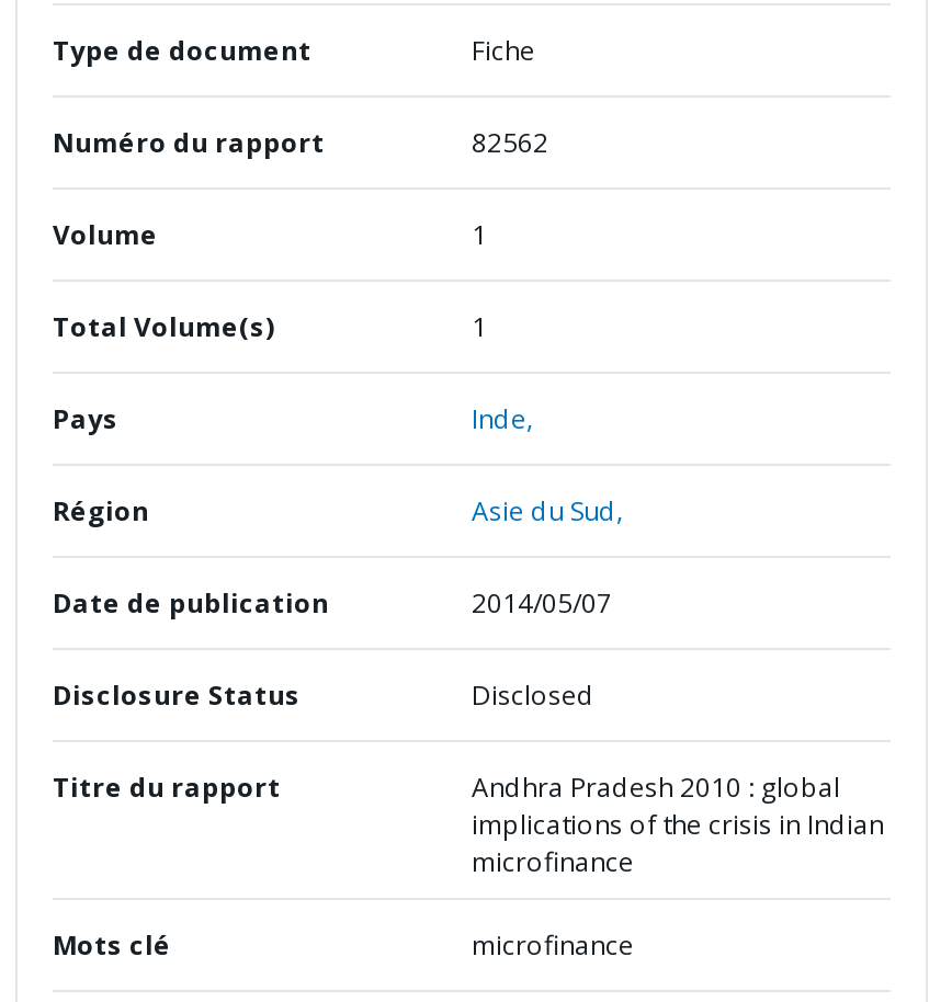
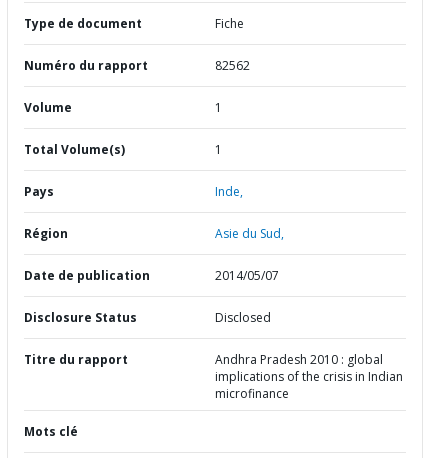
[472,926,634,964] microfinance -> none

